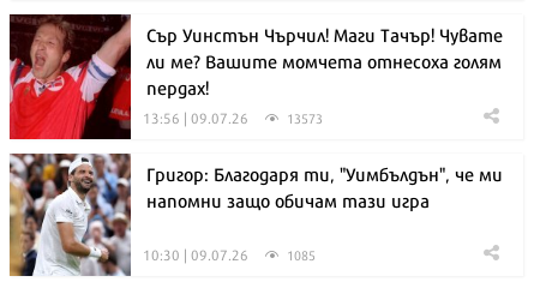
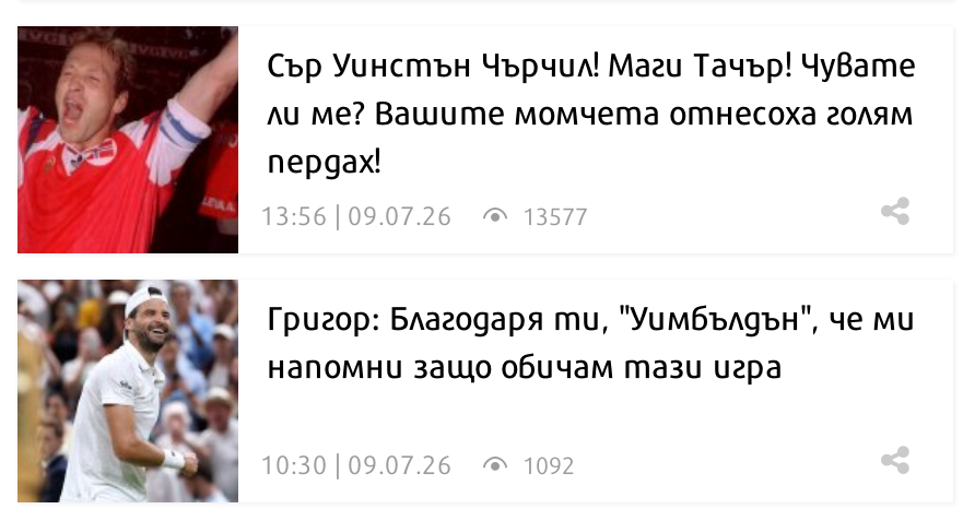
[287,108,323,127] 13573 -> [522,196,588,231] 13577
[287,245,316,264] 1085 -> [522,445,575,480] 1092

